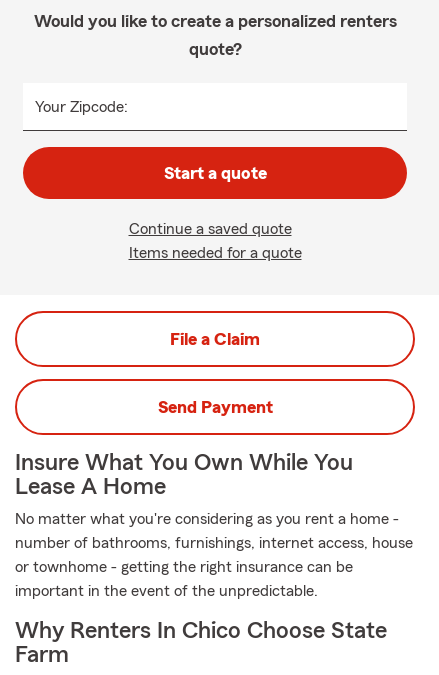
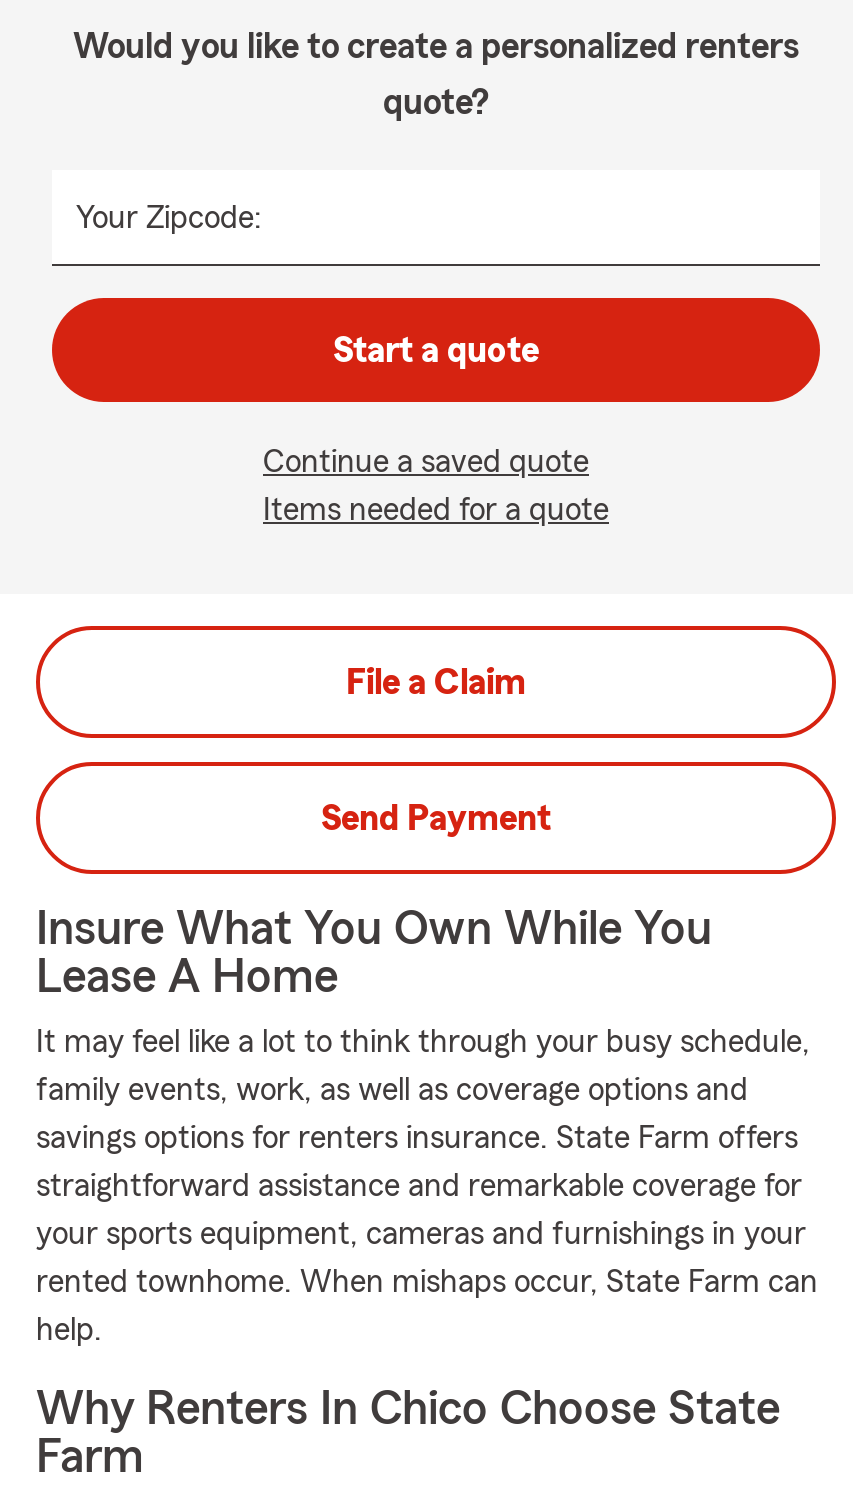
[15,511,413,599] No matter what you're considering as you rent a home - | number of bathrooms, furnishings, internet access, house | or townhome - getting the right insurance can be | important in the event of the unpredictable. -> [36,1026,818,1346] It may feel like a lot to think through your busy schedule, | family events, work, as well as coverage options and | savings options for renters insurance. State Farm offers | straightforward assistance and remarkable coverage for | your sports equipment, cameras and furnishings in your | rented townhome. When mishaps occur, State Farm can | help.

